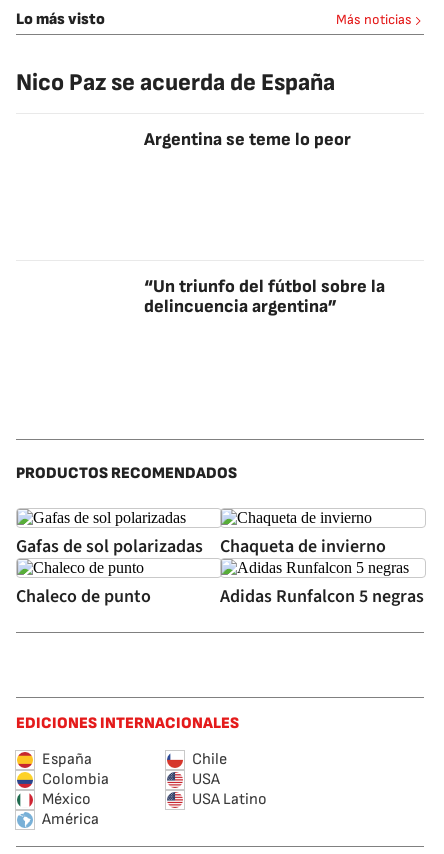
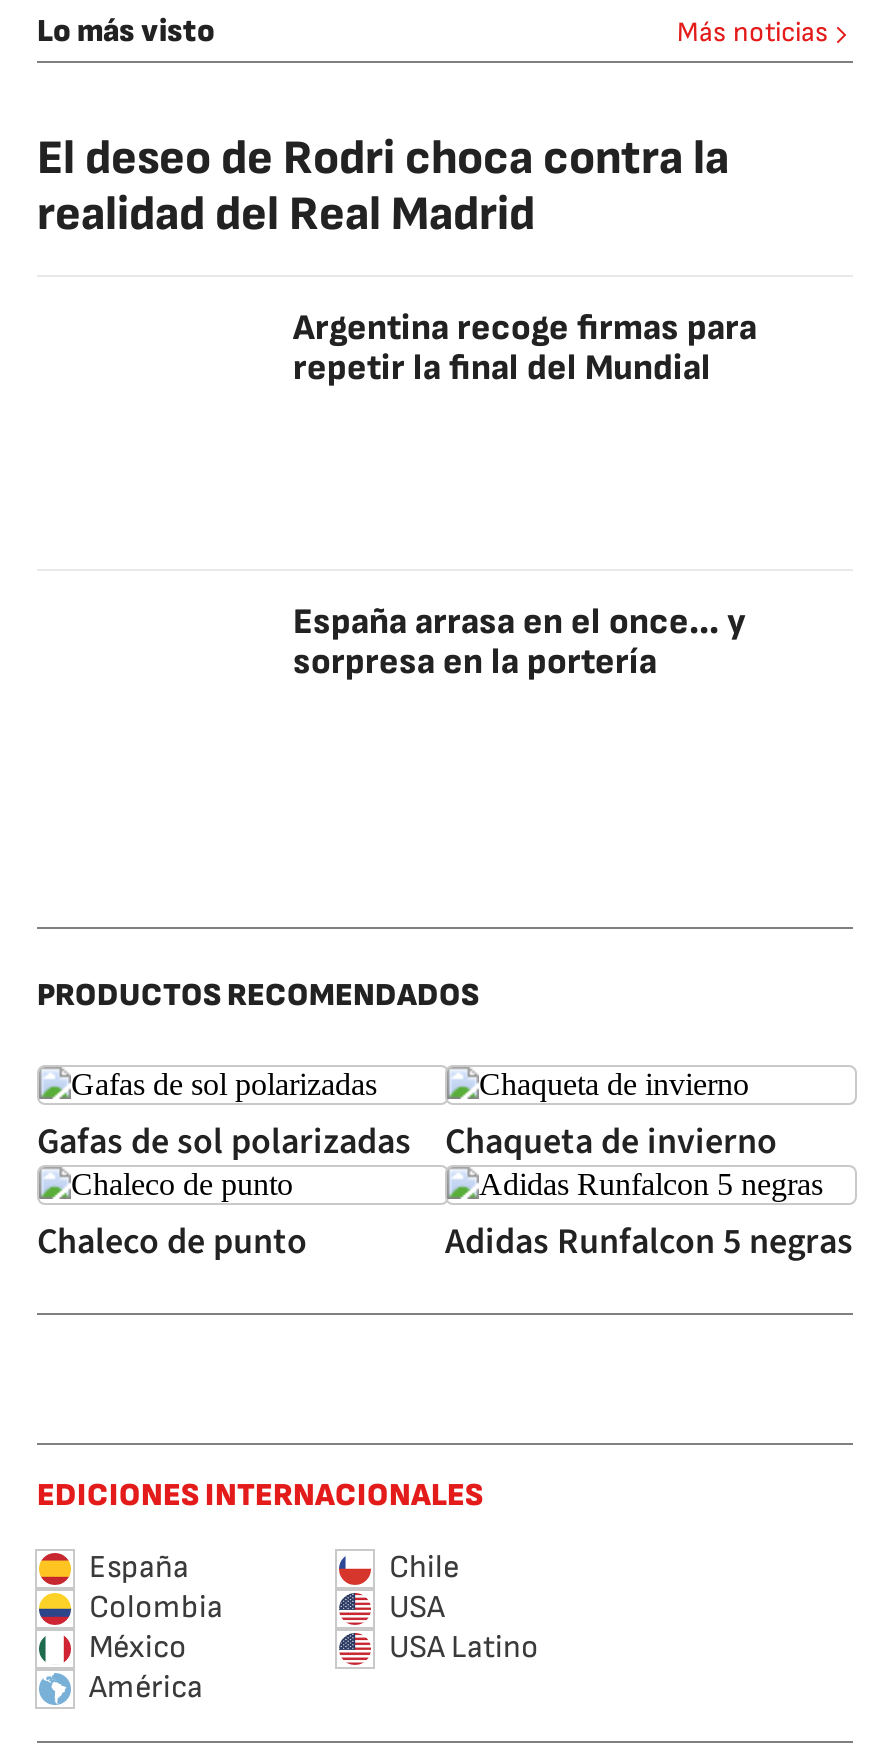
[16,68,335,97] Nico Paz se acuerda de España -> [37,129,729,243] El deseo de Rodri choca contra la | realidad del Real Madrid
[144,129,351,150] Argentina se teme lo peor -> [293,307,757,389] Argentina recoge firmas para | repetir la final del Mundial
[144,276,385,317] “Un triunfo del fútbol sobre la | delincuencia argentina” -> [293,601,745,683] España arrasa en el once... y | sorpresa en la portería

